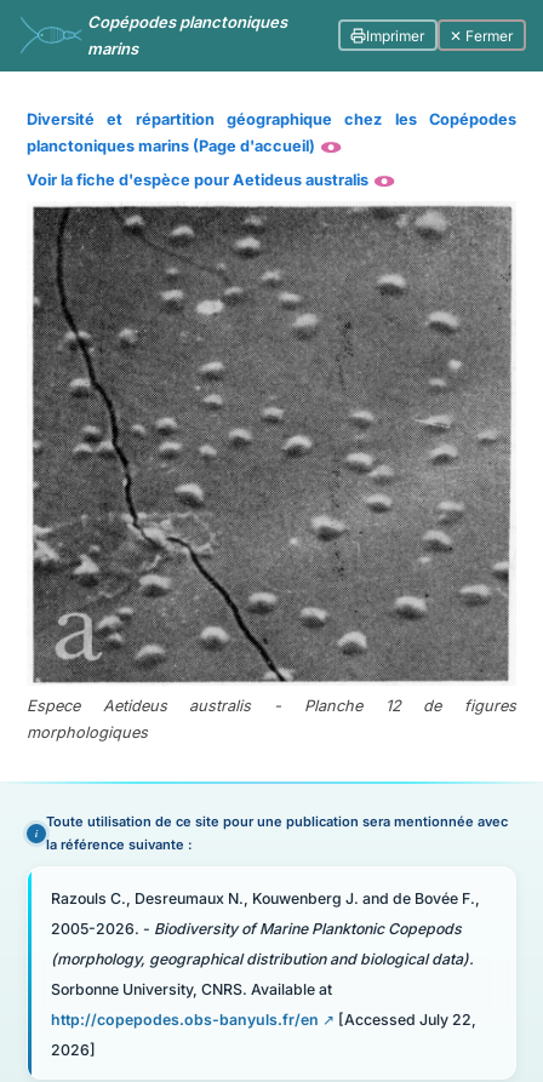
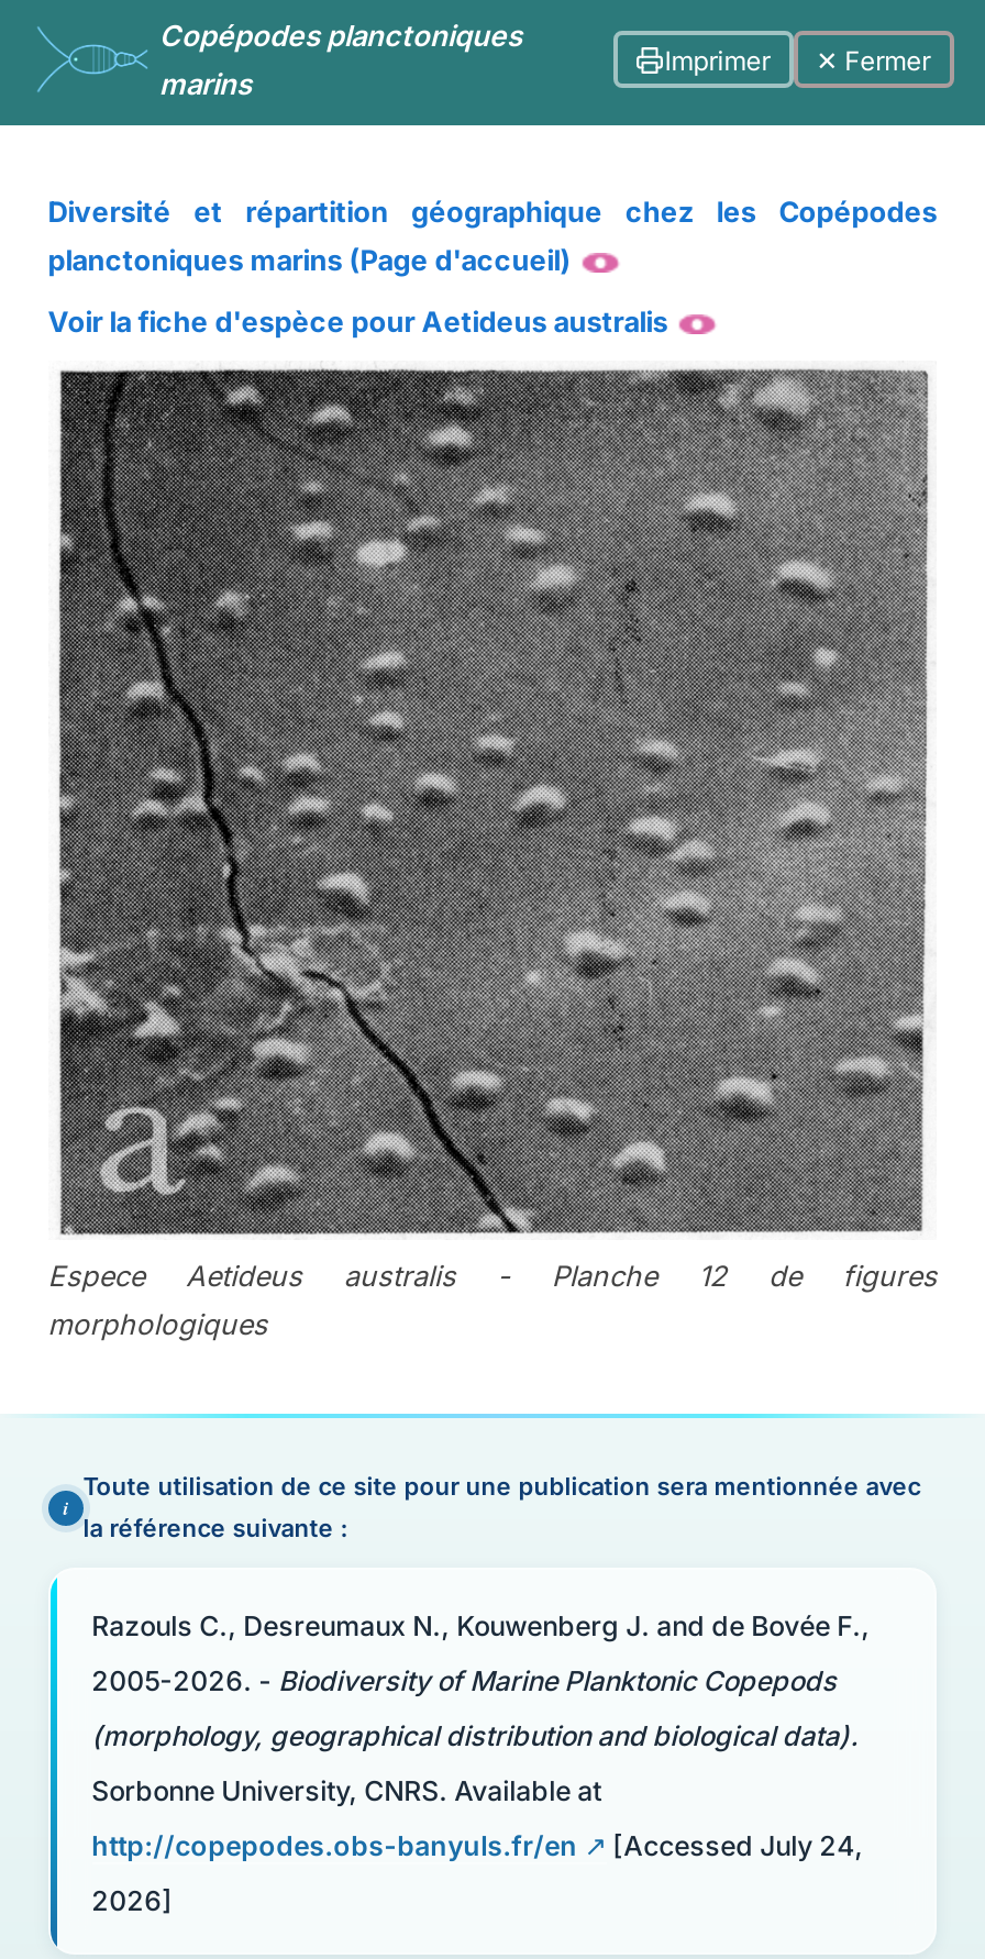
[334,1011,476,1029] [Accessed July 22, -> [606,1830,863,1863] [Accessed July 24,

